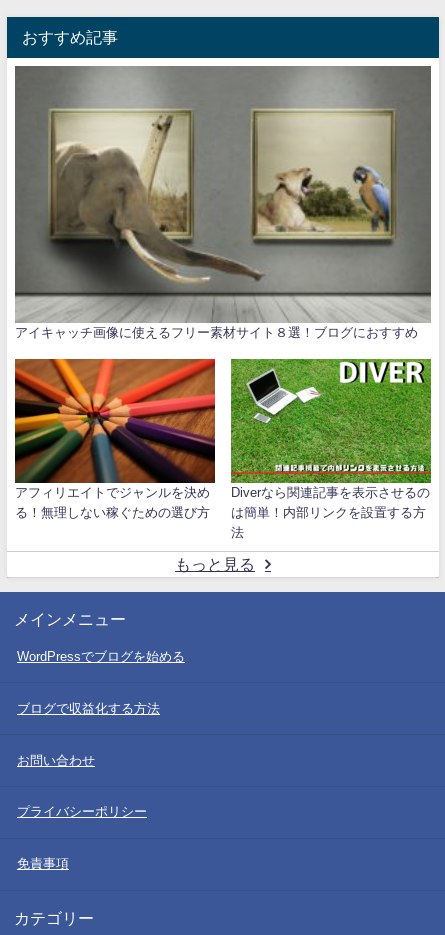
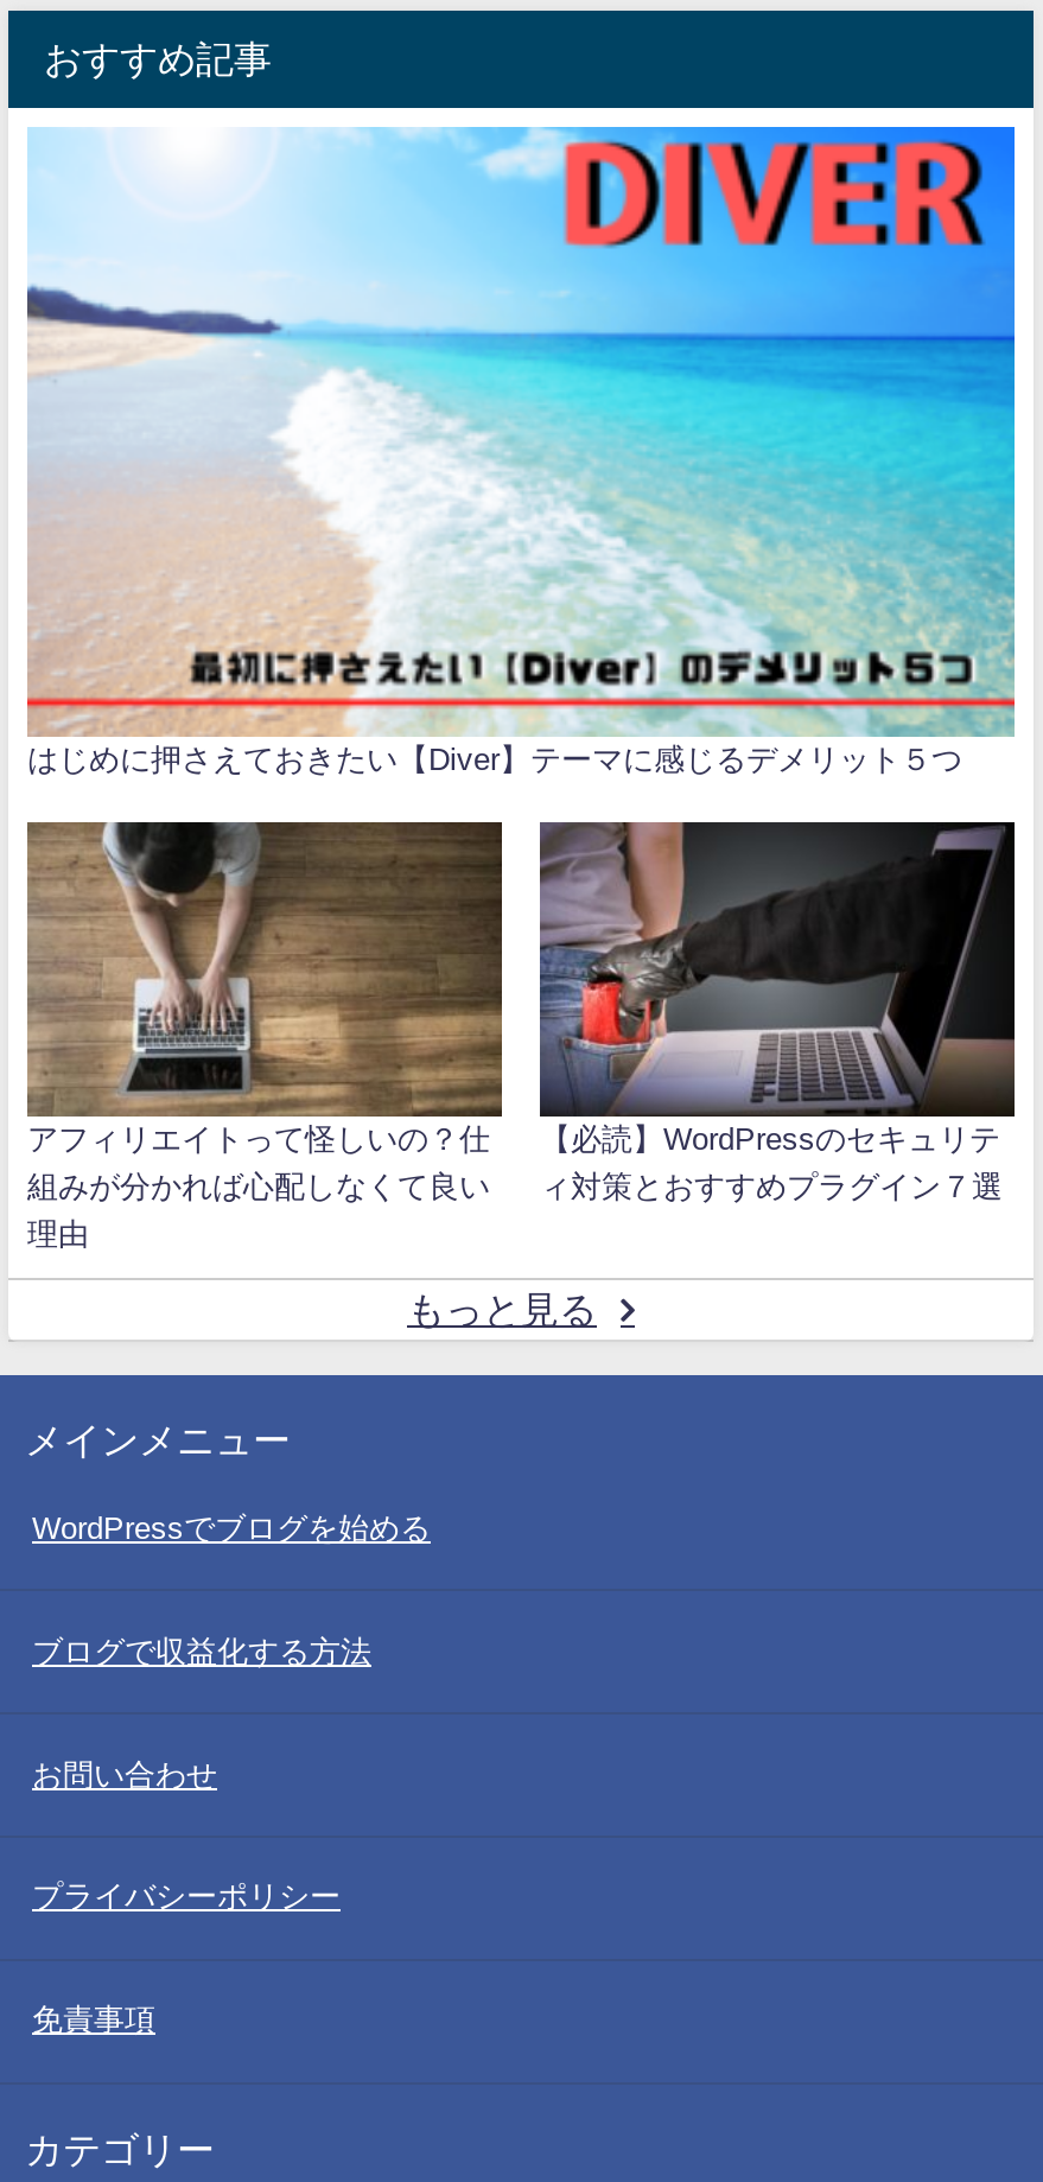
[14,65,432,339] [image] | アイキャッチ画像に使えるフリー素材サイト８選！ブログにおすすめ -> [25,125,1017,775] [image] | はじめに押さえておきたい【Diver】テーマに感じるデメリット５つ
[14,358,216,499] [image] | アフィリエイトでジャンルを決め -> [25,820,504,1154] [image] | アフィリエイトって怪しいの？仕
[230,358,432,519] [image] | は簡単！内部リンクを設置する方 -> [538,820,1017,1154] [image] | 【必読】WordPressのセキュリテ
[231,486,430,499] Diverなら関連記事を表示させるの -> [27,1218,89,1248] 理由
[15,506,210,519] る！無理しない稼ぐための選び方 -> [27,1170,490,1201] 組みが分かれば心配しなくて良い
[231,526,244,539] 法 -> [540,1170,1003,1201] ィ対策とおすすめプラグイン７選

